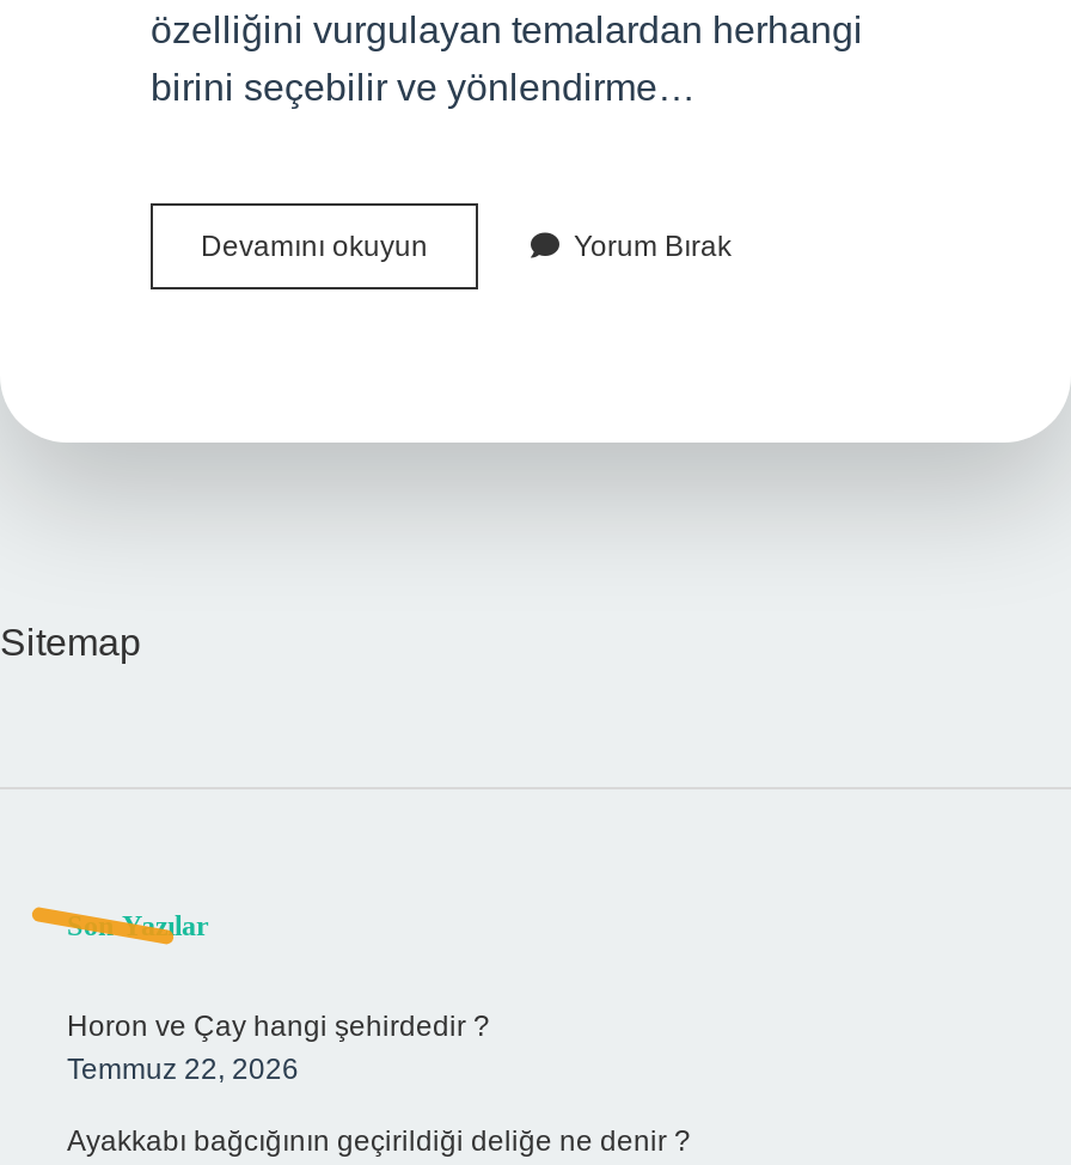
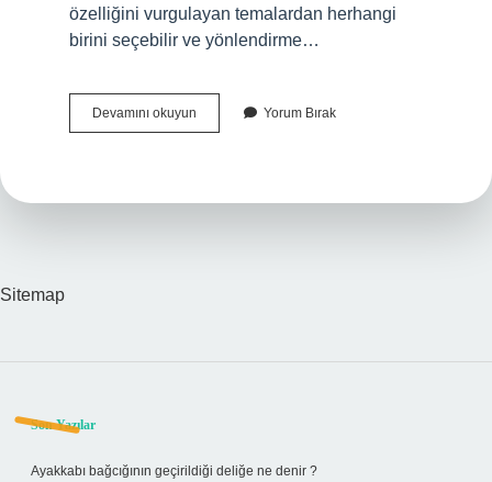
[67,1010,490,1086] Horon ve Çay hangi şehirdedir ? | Temmuz 22, 2026 -> none

